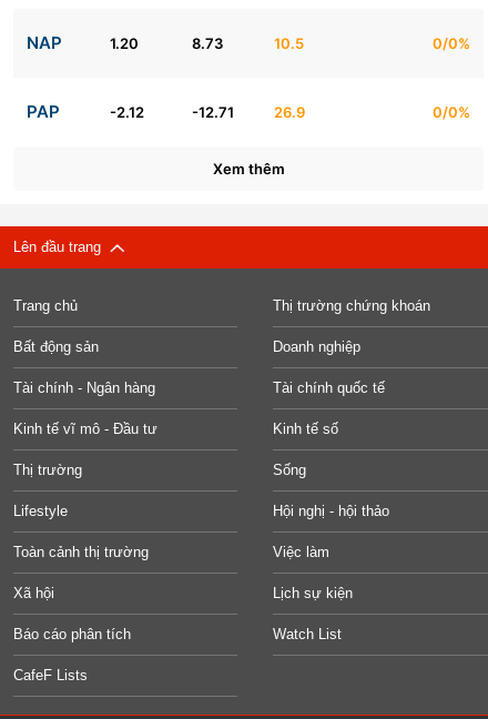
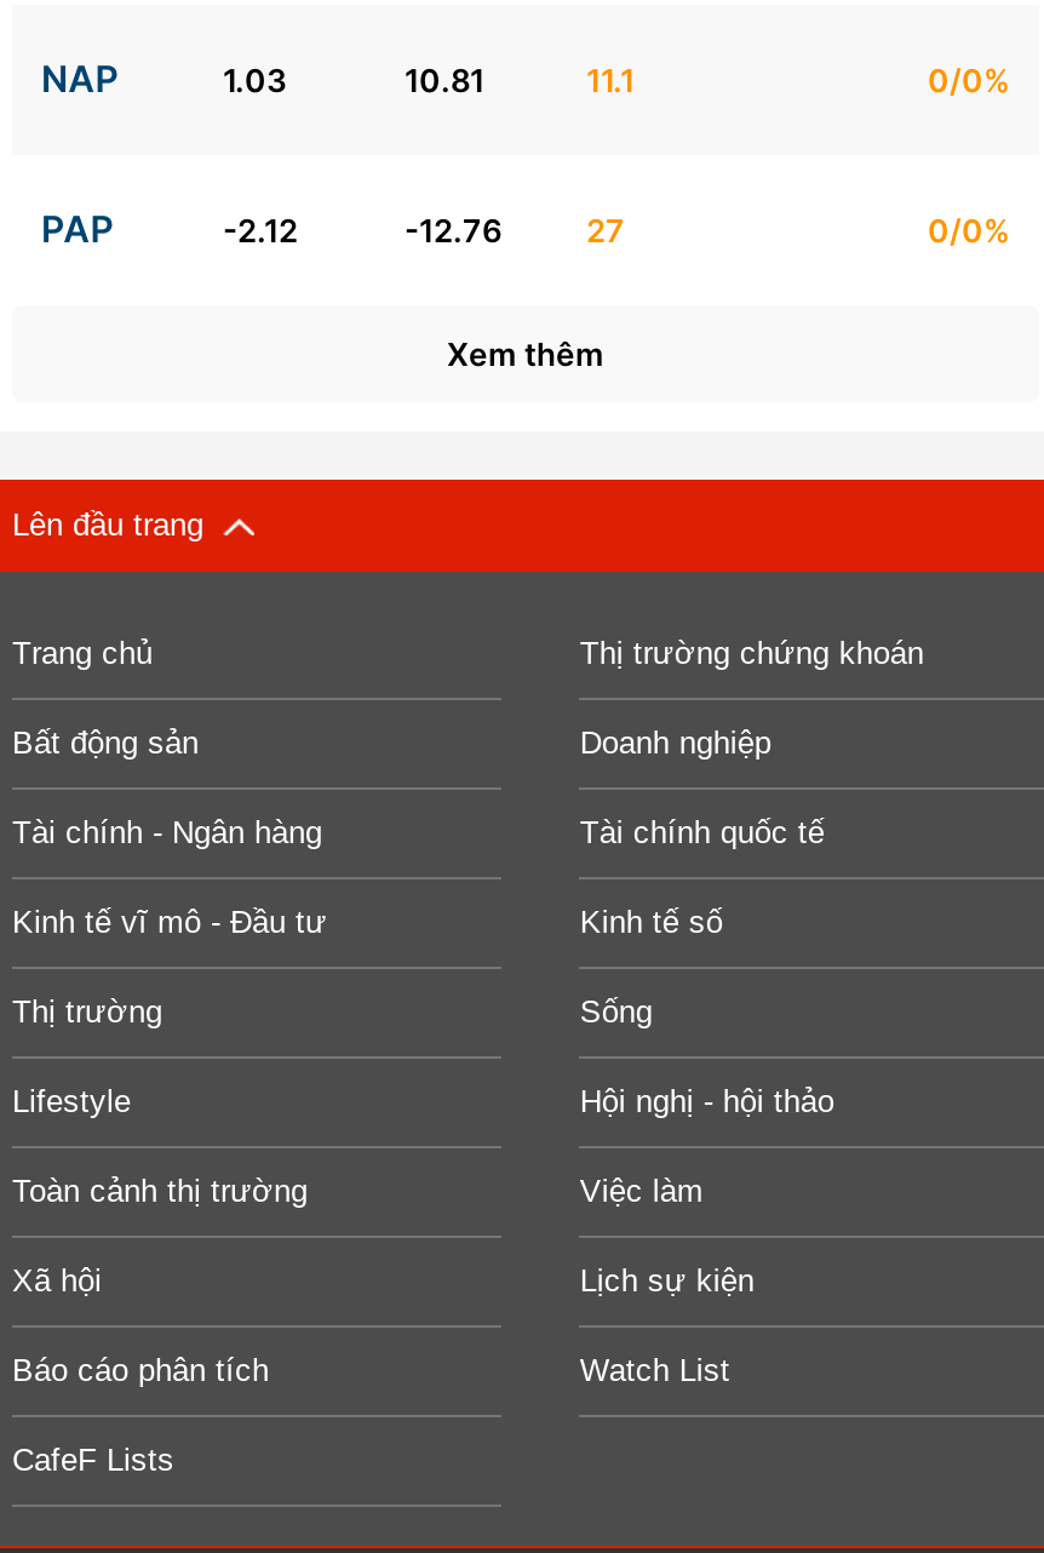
[110,34,139,52] 1.20 -> [223,60,286,99] 1.03
[192,34,223,52] 8.73 -> [405,60,484,99] 10.81
[274,34,304,52] 10.5 -> [586,60,635,99] 11.1
[192,103,234,121] -12.71 -> [405,210,501,249] -12.76
[274,103,305,121] 26.9 -> [586,210,625,249] 27

